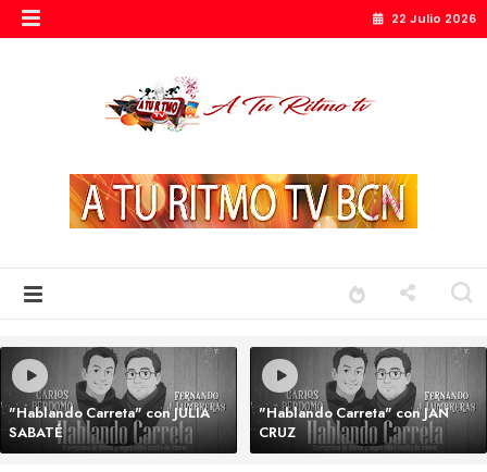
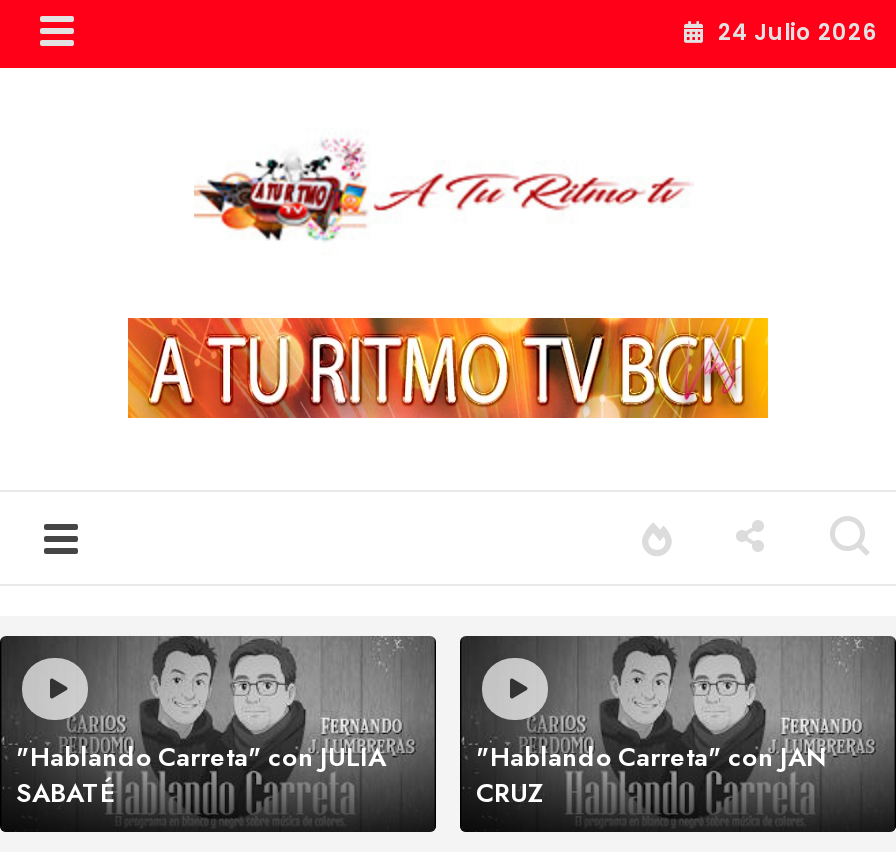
[391,10,476,27] 22 Julio 2026 -> [718,16,876,48] 24 Julio 2026

